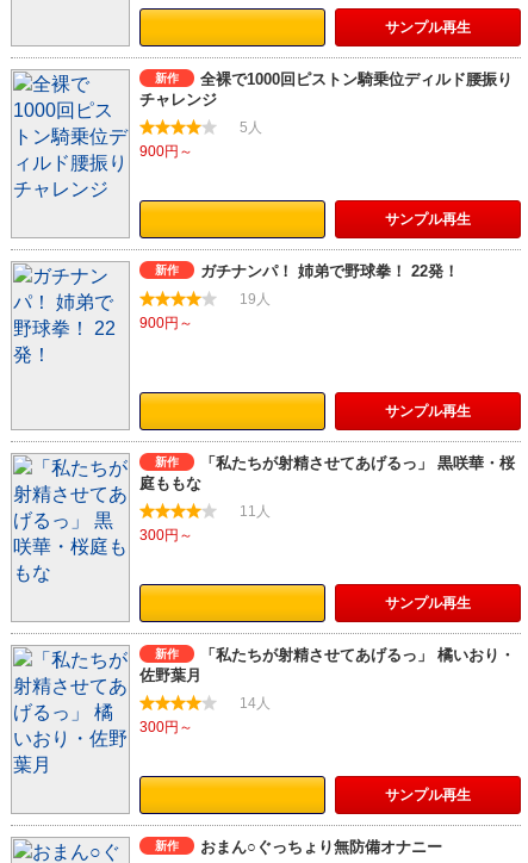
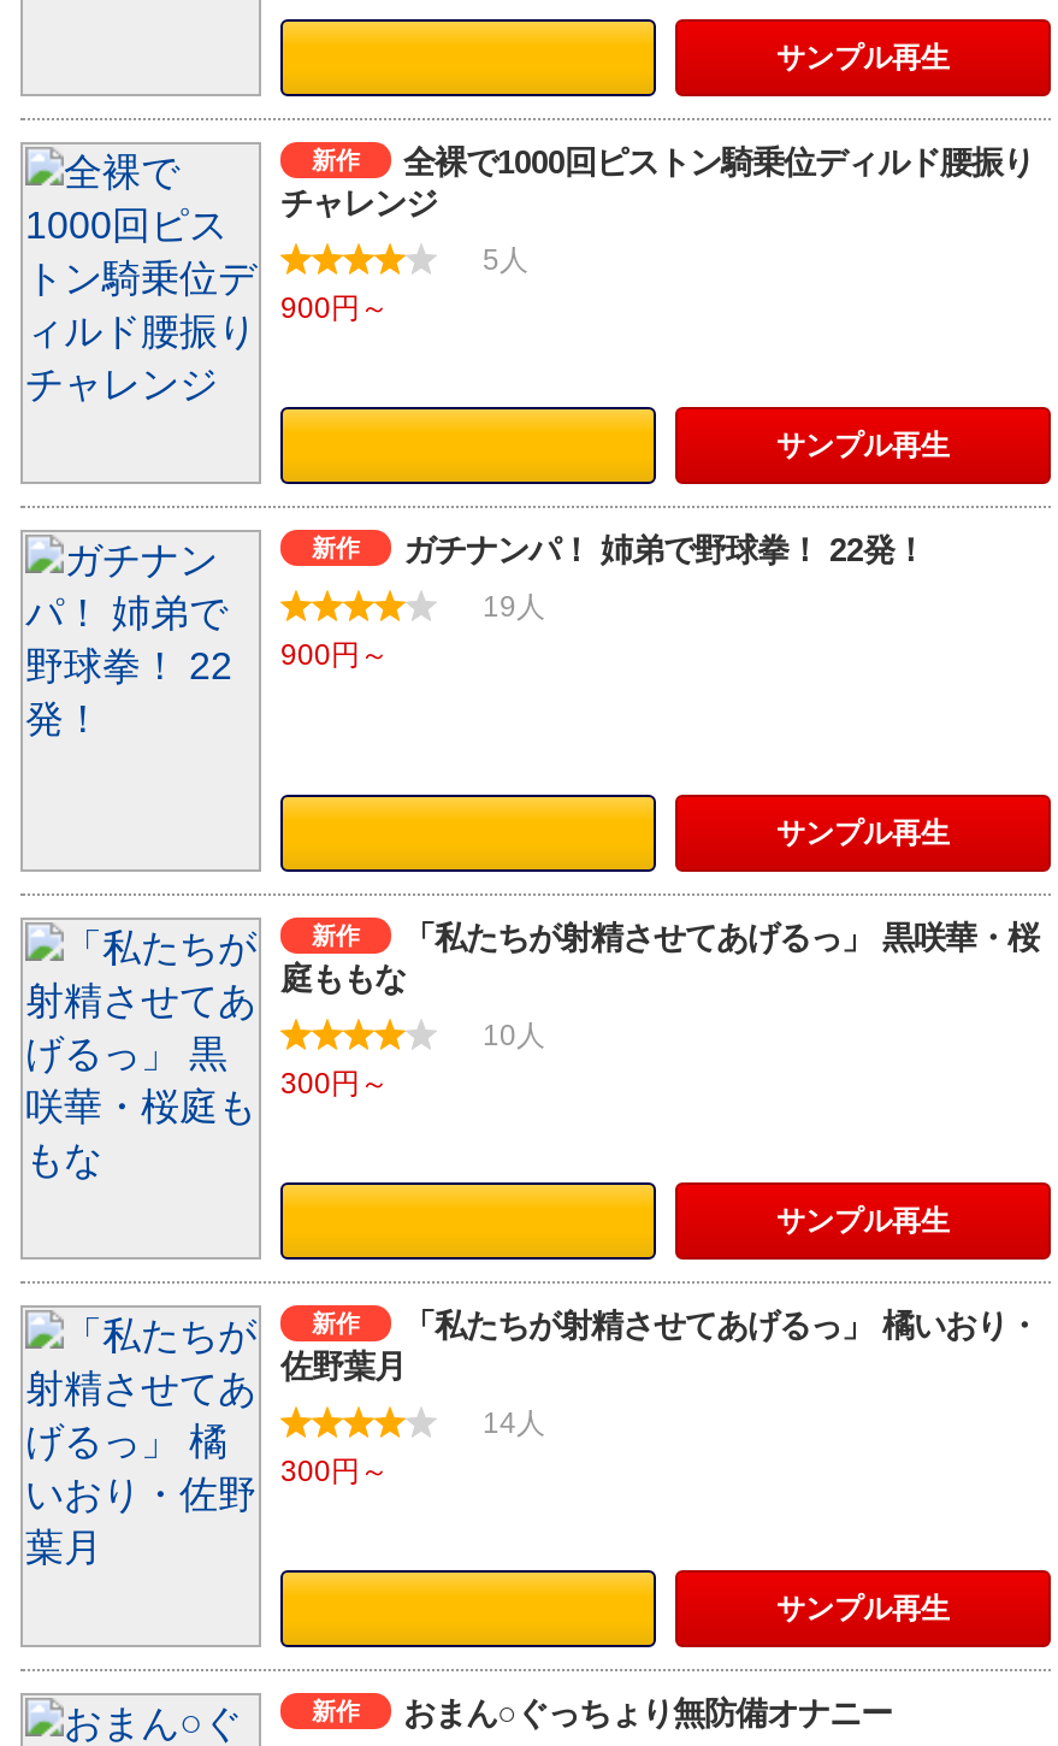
[240,503,271,520] 11人 -> [483,1019,545,1052] 10人

